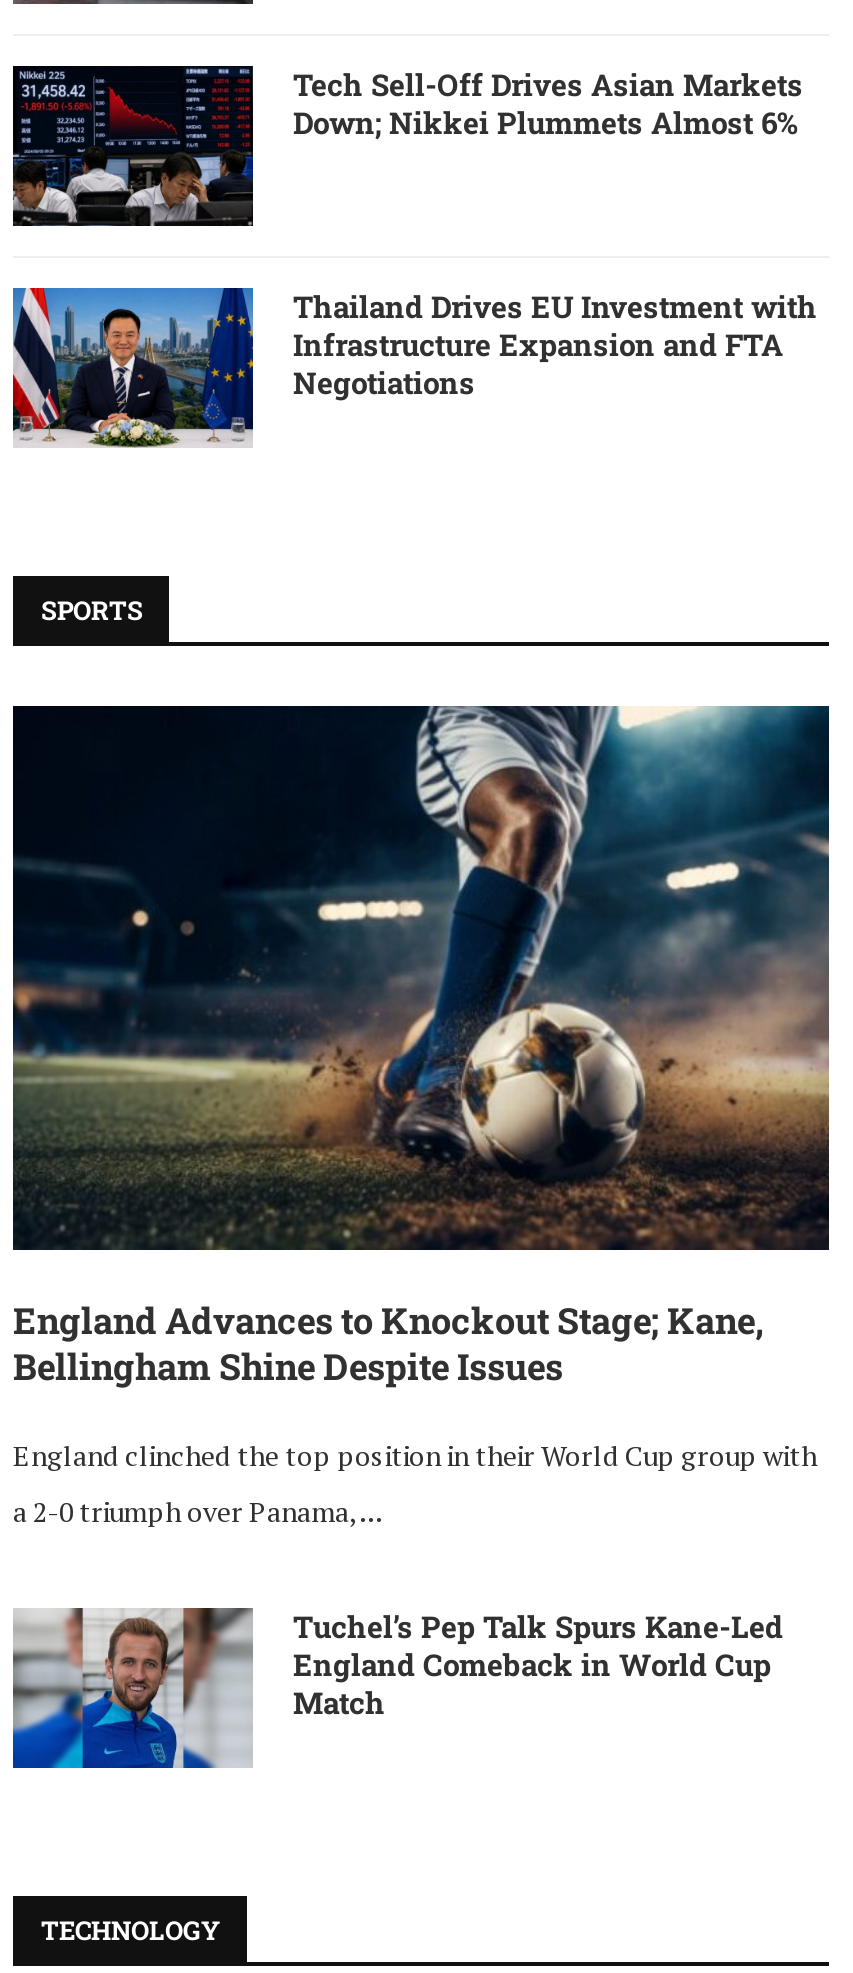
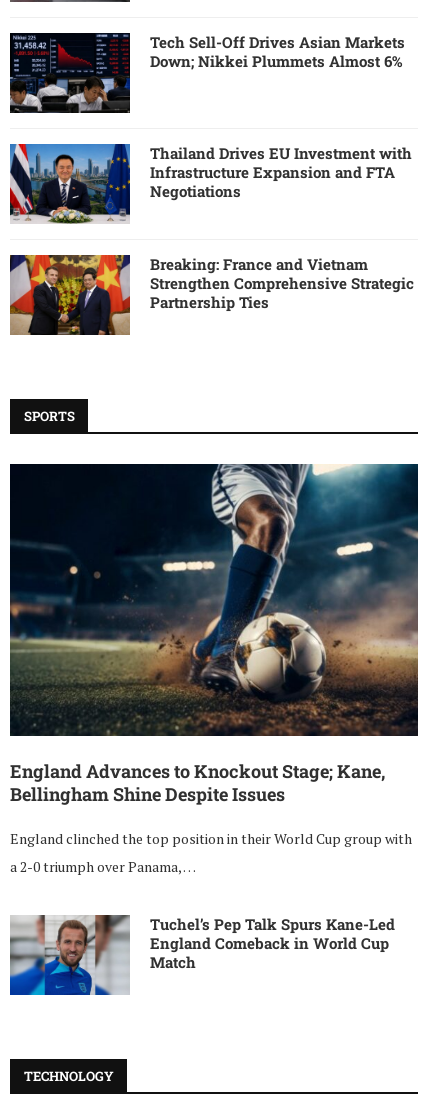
none -> [9,254,414,336] [image] | Breaking: France and Vietnam | Strengthen Comprehensive Strategic | Partnership Ties

